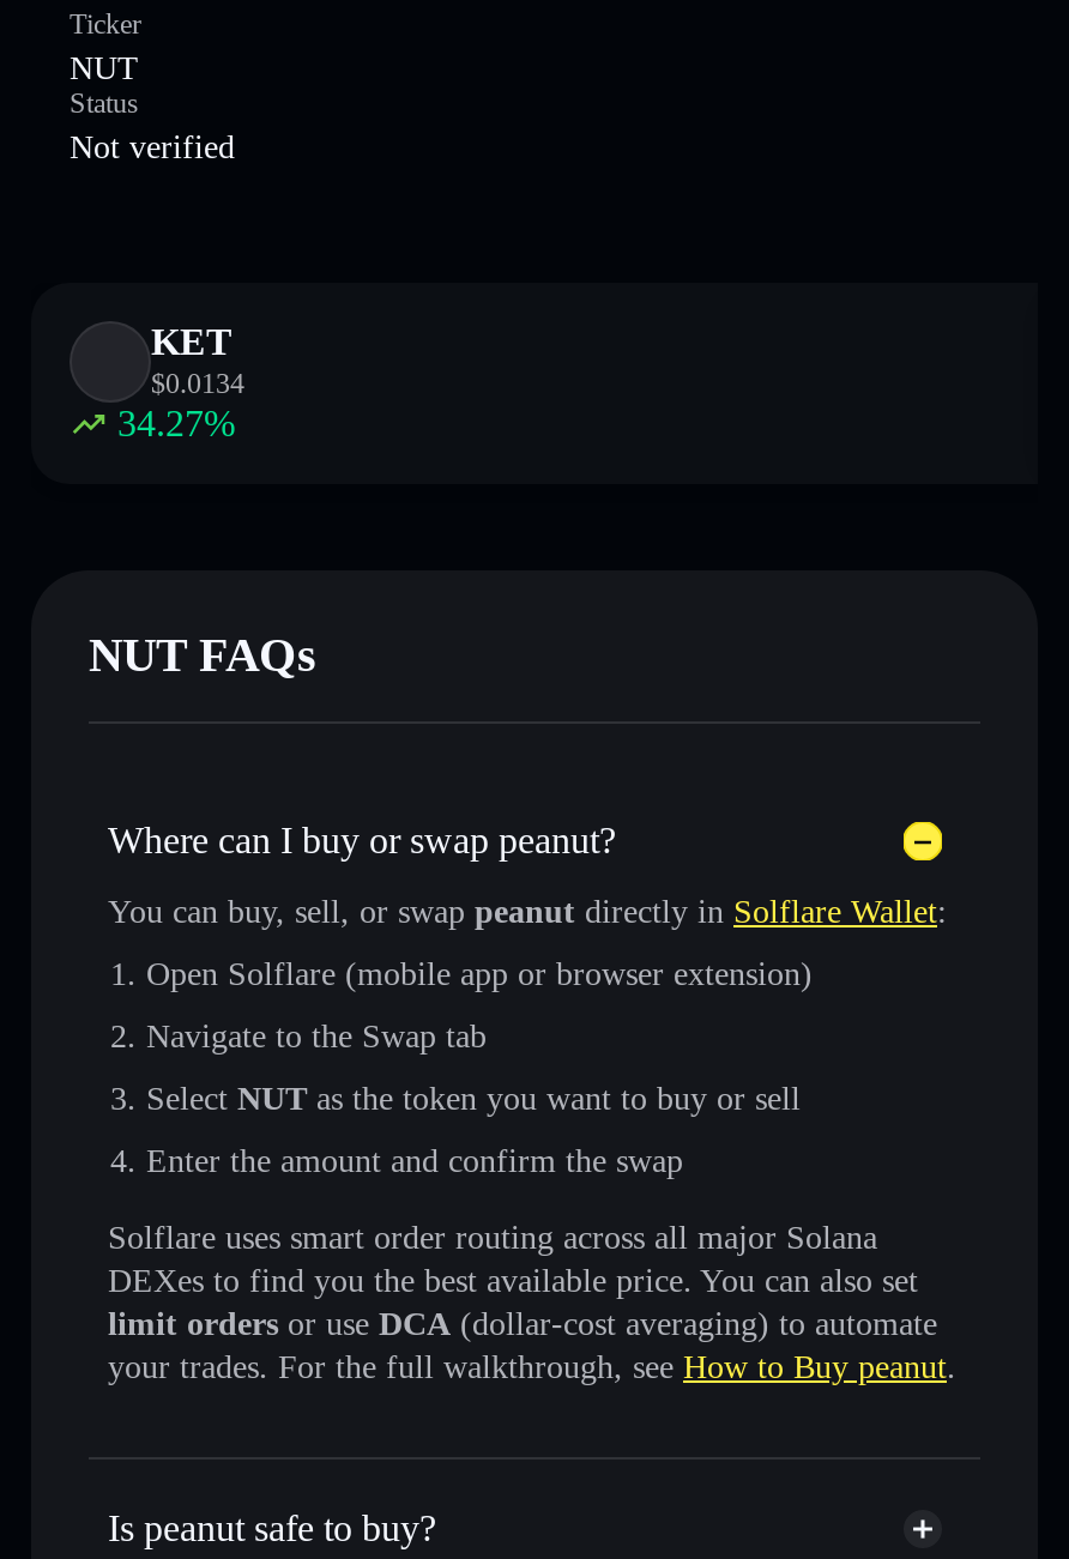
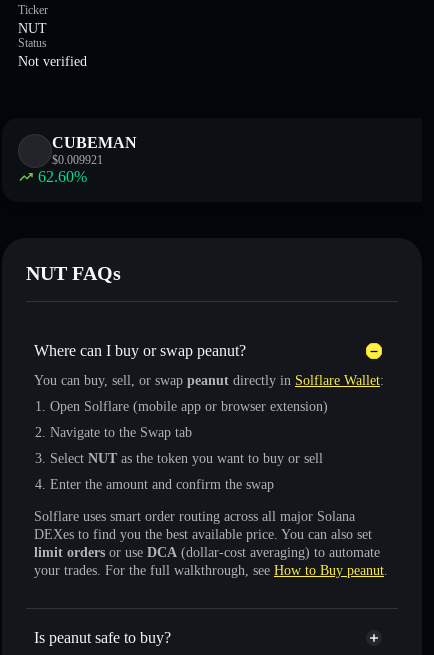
[117,321,244,443] KET | $0.0134 | 34.27% -> [38,134,137,185] CUBEMAN | $0.009921 | 62.60%

